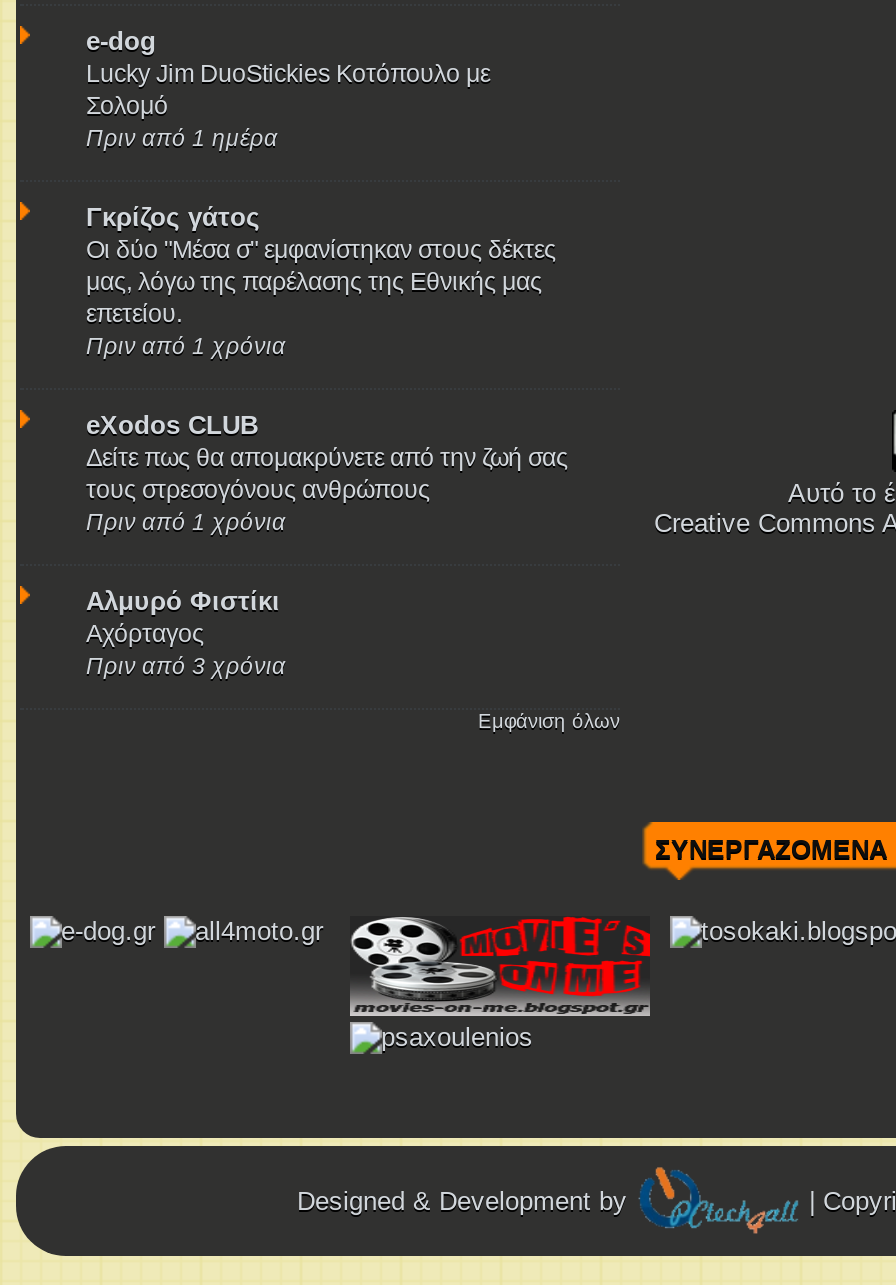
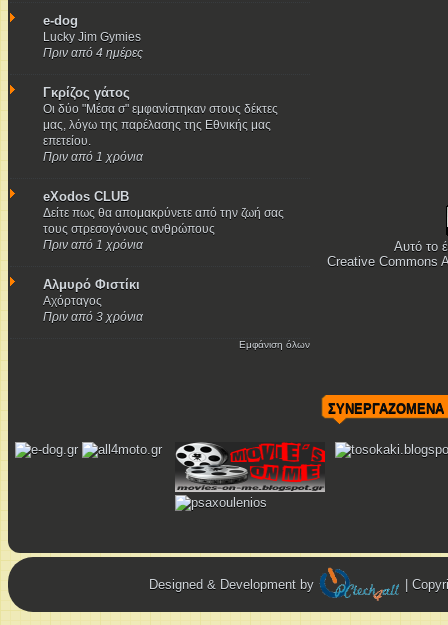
[86,60,490,150] Lucky Jim DuoStickies Κοτόπουλο με | Σολομό | Πριν από 1 ημέρα -> [43,30,143,59] Lucky Jim Gymies | Πριν από 4 ημέρες

